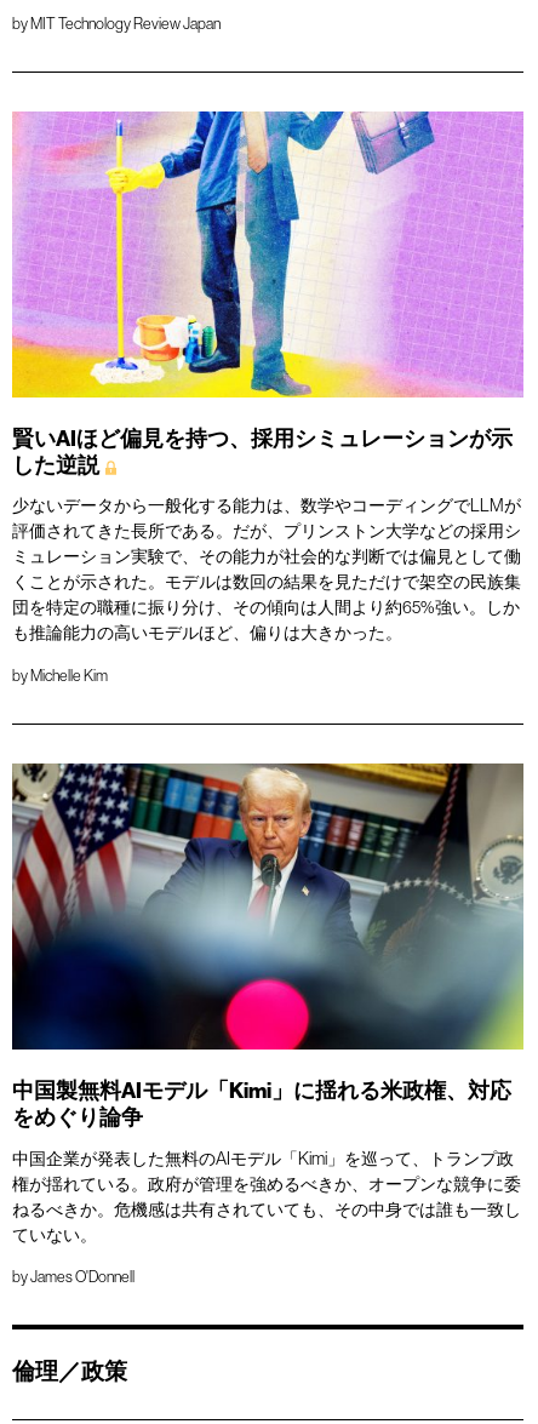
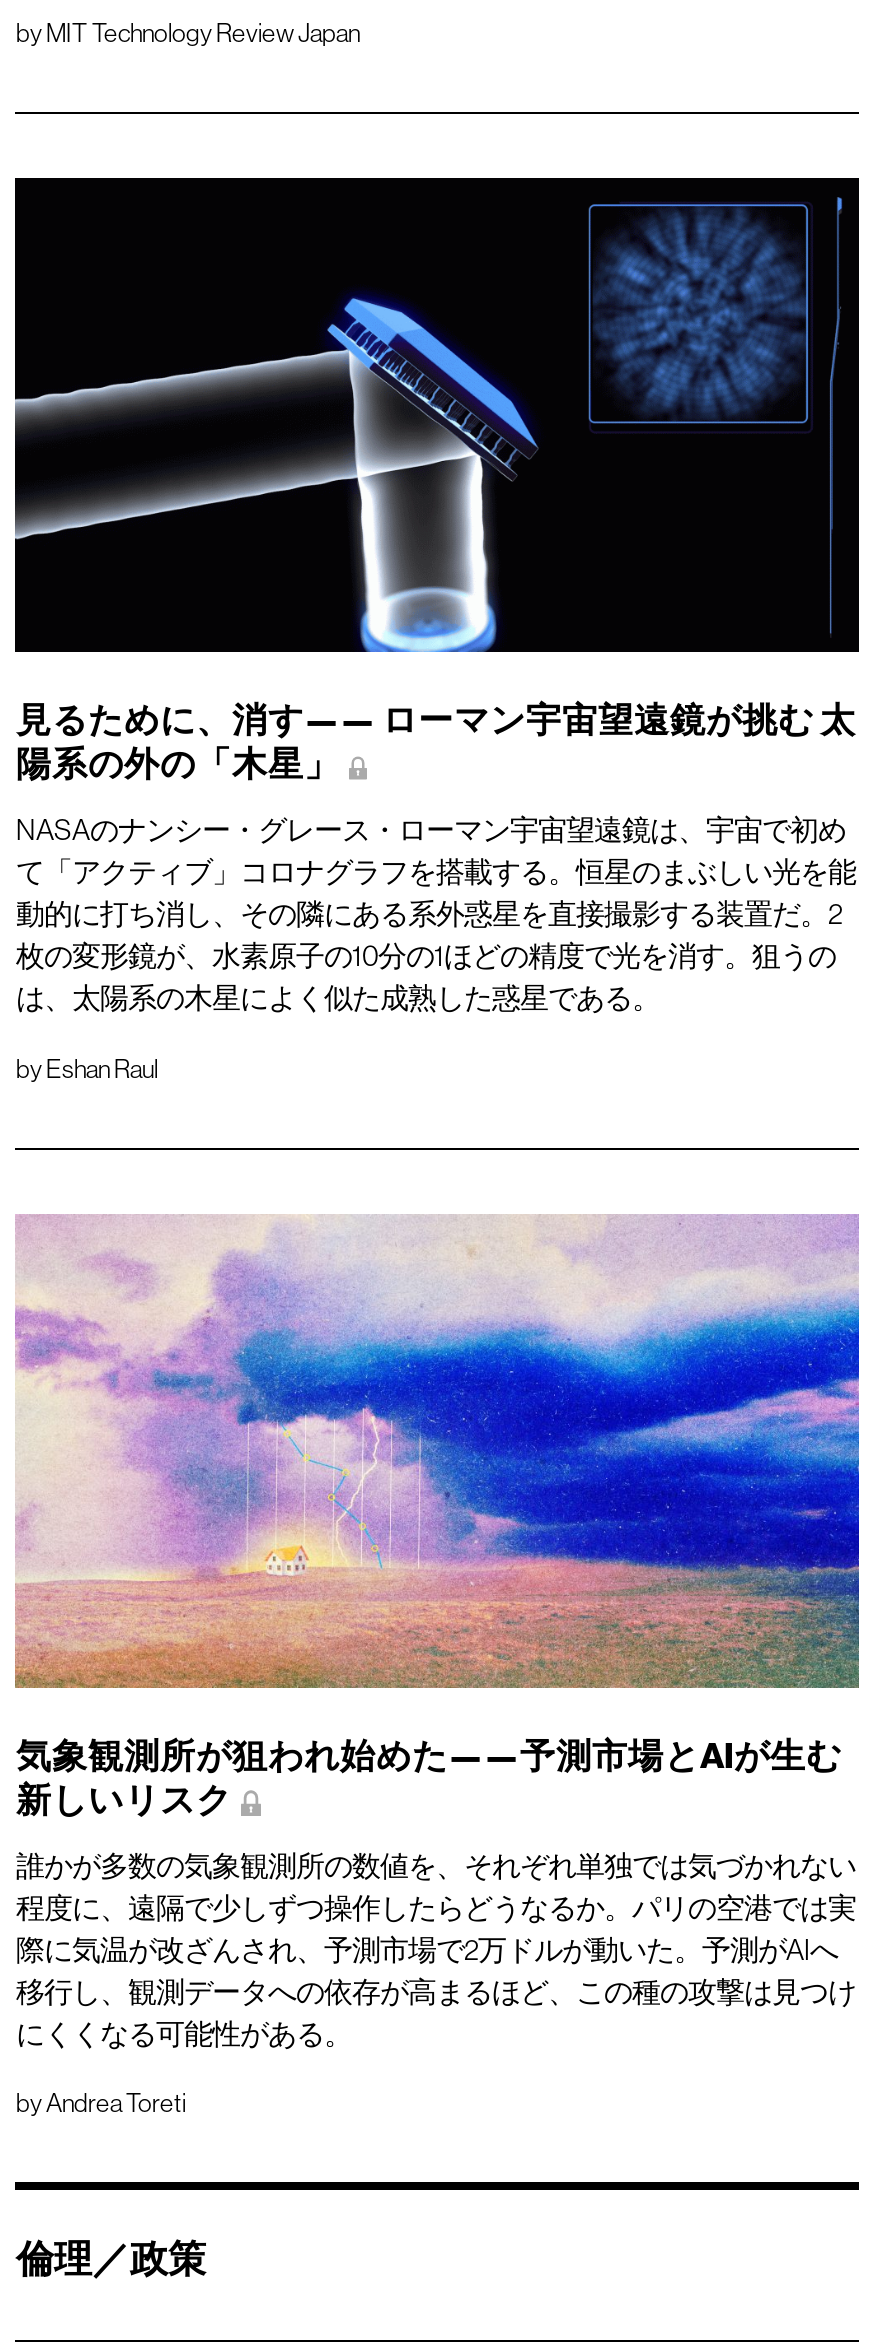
[11,110,523,479] [image] | 賢いAIほど偏見を持つ、採用シミュレーションが示 | した逆説 -> [13,175,861,786] [image] | 見るために、消す——ローマン宇宙望遠鏡が挑む太 | 陽系の外の「木星」
[13,496,522,643] 少ないデータから一般化する能力は、数学やコーディングでLLMが | 評価されてきた長所である。だが、プリンストン大学などの採用シ | ミュレーション実験で、その能力が社会的な判断では偏見として働 | くことが示された。モデルは数回の結果を見ただけで架空の民族集 | 団を特定の職種に振り分け、その傾向は人間より約65%強い。しか | も推論能力の高いモデルほど、偏りは大きかった。 -> [16,815,856,1015] NASAのナンシー・グレース・ローマン宇宙望遠鏡は、宇宙で初め | て「アクティブ」コロナグラフを搭載する。恒星のまぶしい光を能 | 動的に打ち消し、その隣にある系外惑星を直接撮影する装置だ。2 | 枚の変形鏡が、水素原子の10分の1ほどの精度で光を消す。狙うの | は、太陽系の木星によく似た成熟した惑星である。
[13,666,108,685] byMichelle Kim -> [16,1053,158,1083] byEshan Raul
[11,739,525,1131] [image] | 中国製無料AIモデル「Kimi」に揺れる米政権、対応 | をめぐり論争 -> [13,1213,861,1821] [image] | 気象観測所が狙われ始めた——予測市場とAIが生む | 新しいリスク
[13,1148,522,1244] 中国企業が発表した無料のAIモデル「Kimi」を巡って、トランプ政 | 権が揺れている。政府が管理を強めるべきか、オープンな競争に委 | ねるべきか。危機感は共有されていても、その中身では誰も一致し | ていない。 -> [16,1849,856,2049] 誰かが多数の気象観測所の数値を、それぞれ単独では気づかれない | 程度に、遠隔で少しずつ操作したらどうなるか。パリの空港では実 | 際に気温が改ざんされ、予測市場で2万ドルが動いた。予測がAIへ | 移行し、観測データへの依存が高まるほど、この種の攻撃は見つけ | にくくなる可能性がある。
[13,1268,135,1286] byJames O'Donnell -> [16,2088,186,2118] byAndrea Toreti

